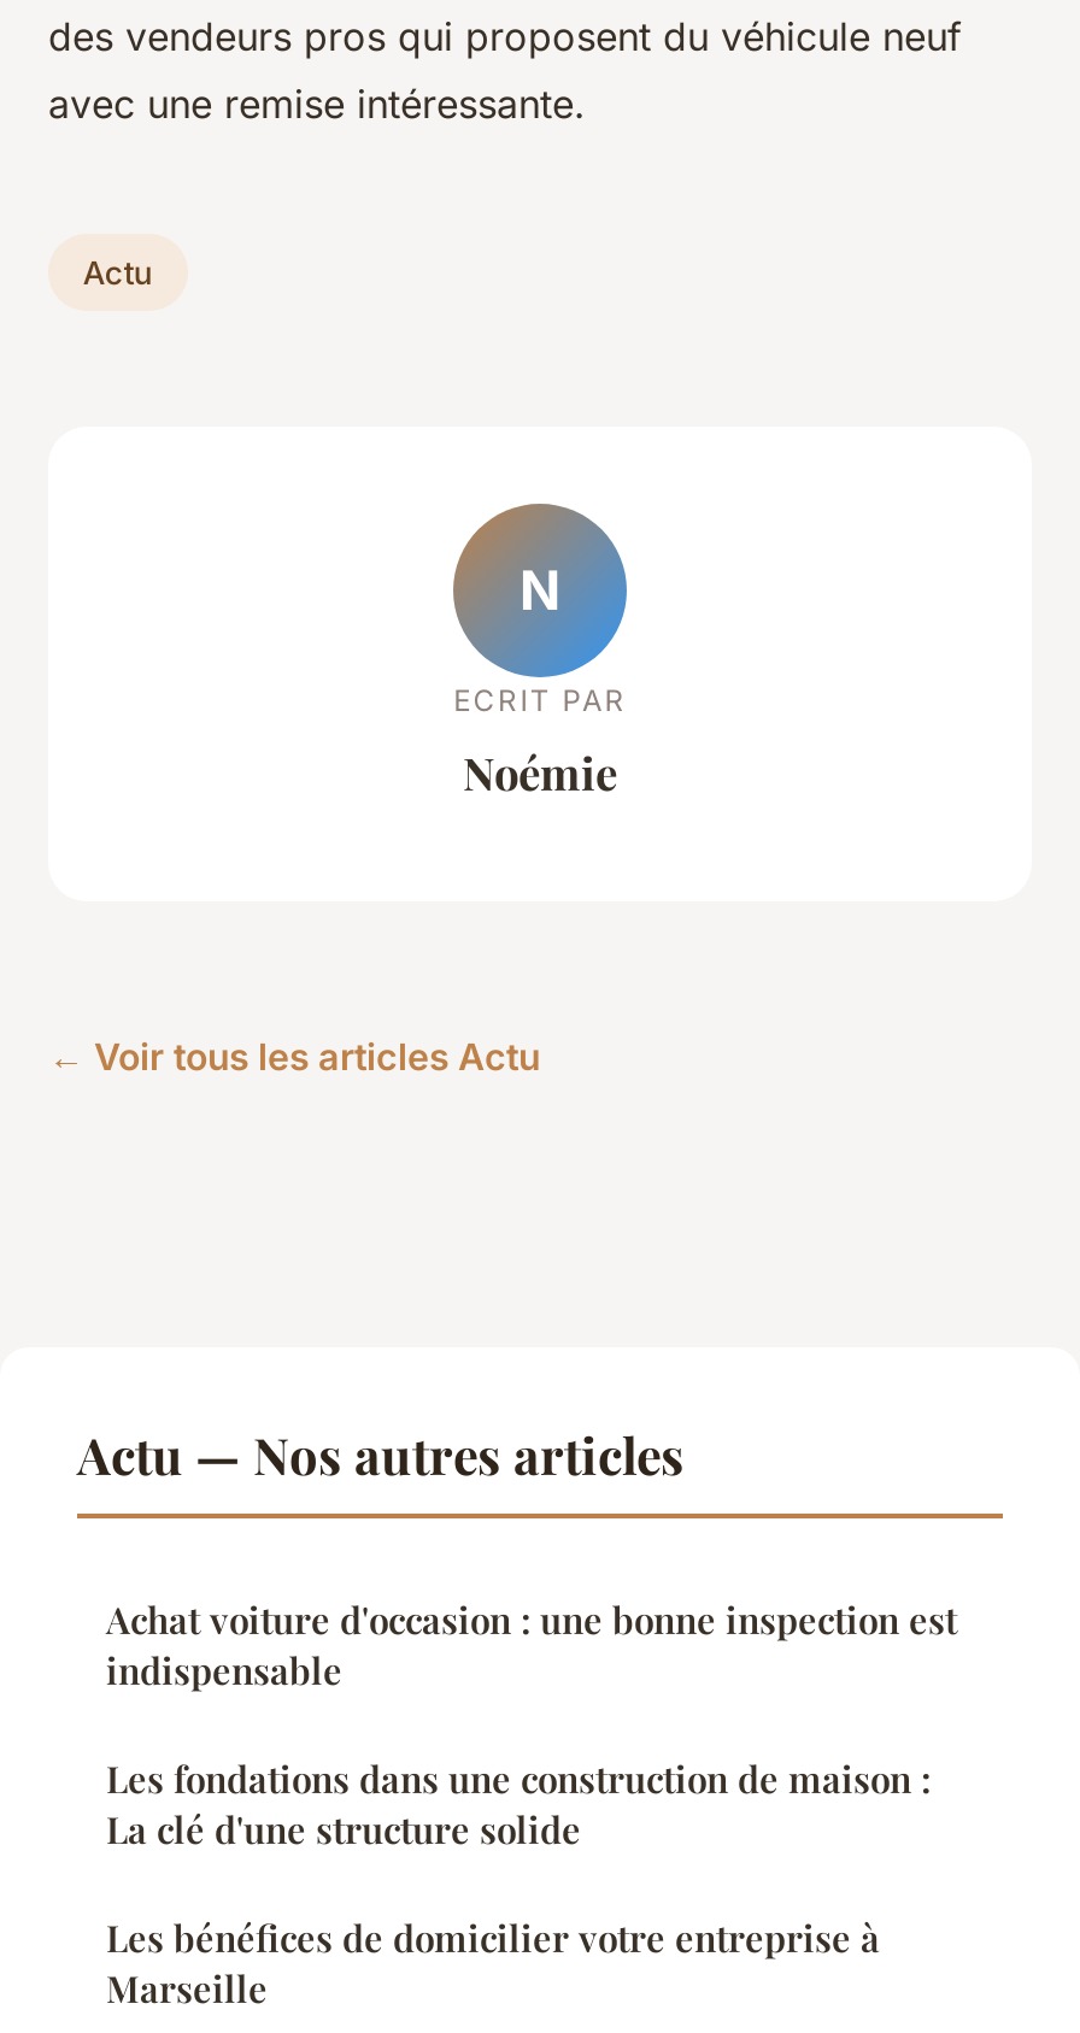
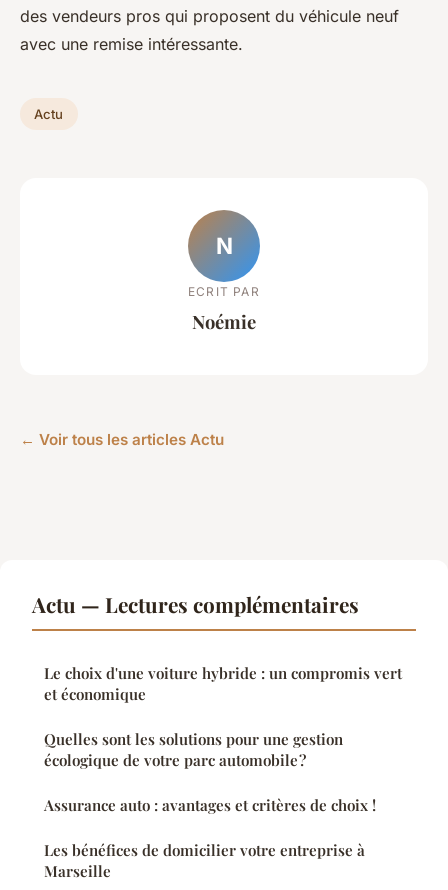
[77,1420,957,1853] Actu — Nos autres articles | Achat voiture d'occasion : une bonne inspection est | indispensable | Les fondations dans une construction de maison : | La clé d'une structure solide -> [32,590,402,815] Actu — Lectures complémentaires | Le choix d'une voiture hybride : un compromis vert | et économique | Quelles sont les solutions pour une gestion | écologique de votre parc automobile ? | Assurance auto : avantages et critères de choix !

